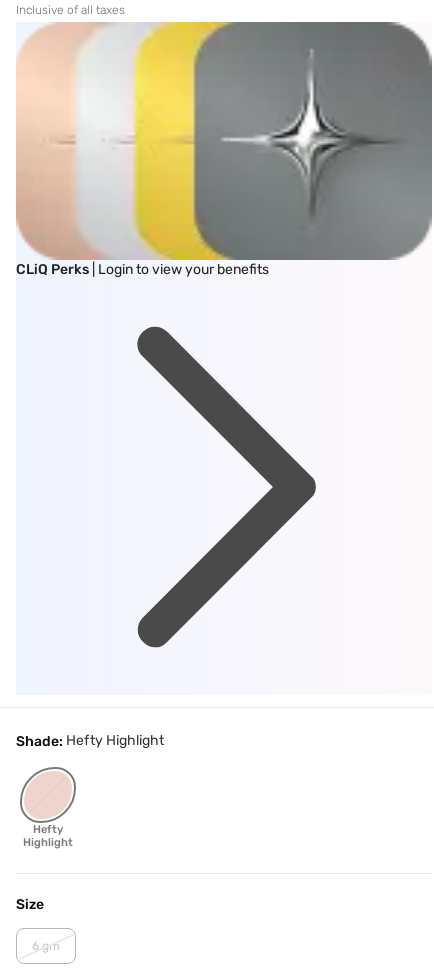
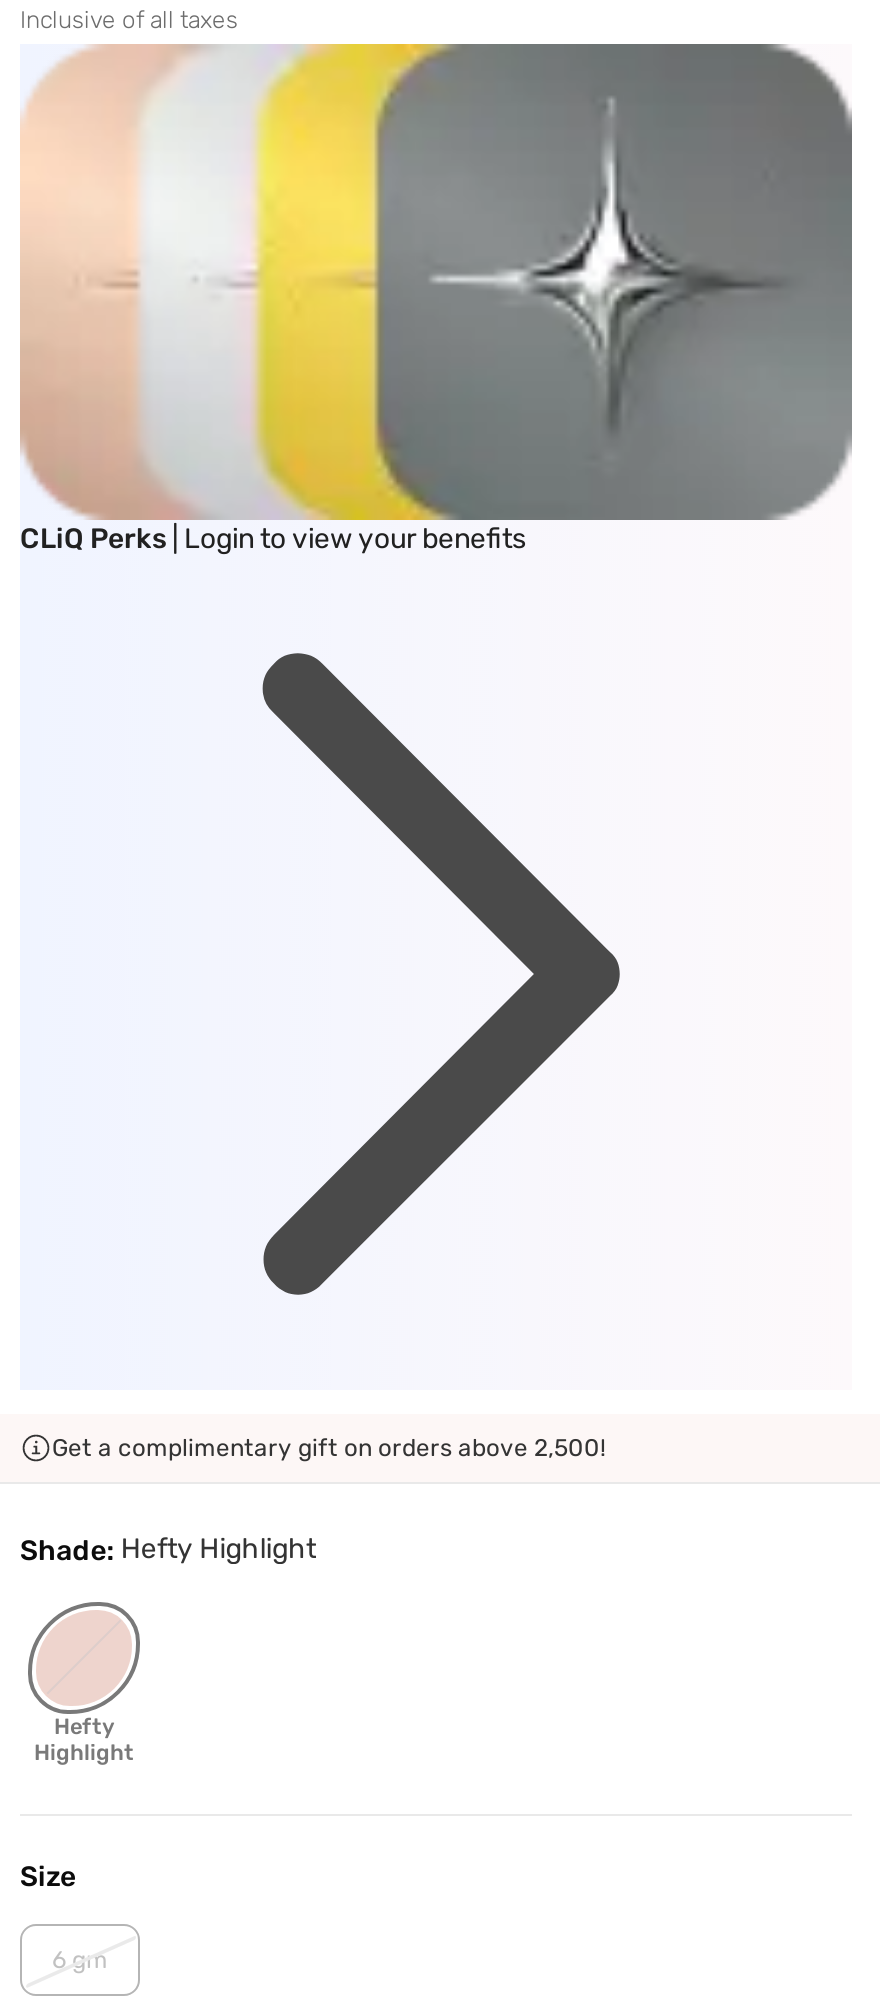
none -> [52,1434,606,1462] Get a complimentary gift on orders above 2,500!

